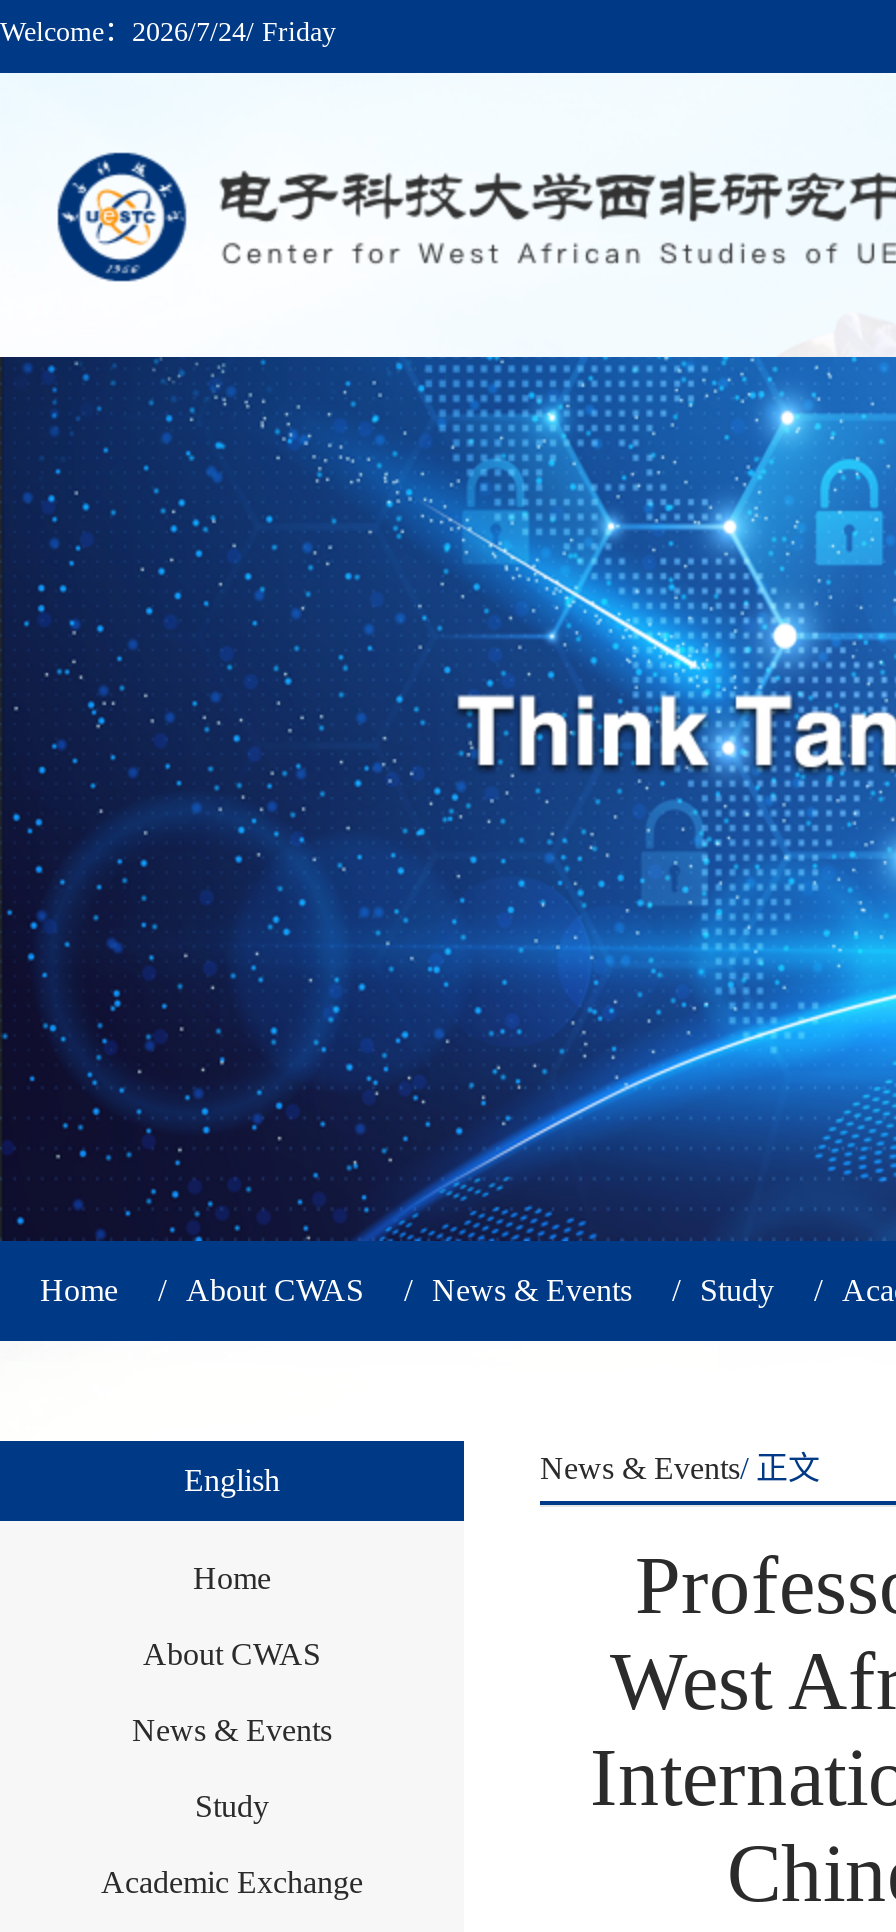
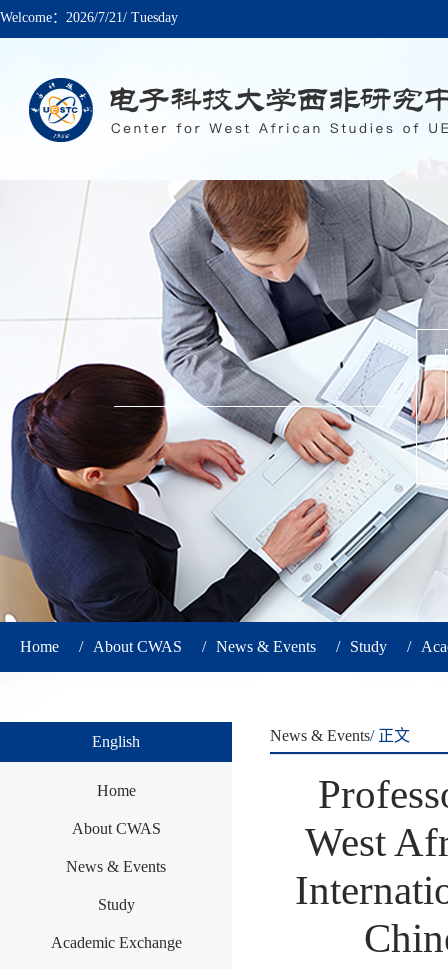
[0,17,336,47] Welcome：2026/7/24/ Friday -> [0,10,178,25] Welcome：2026/7/21/ Tuesday
[6,355,890,1243] [image] -> [3,179,445,623] [image]

